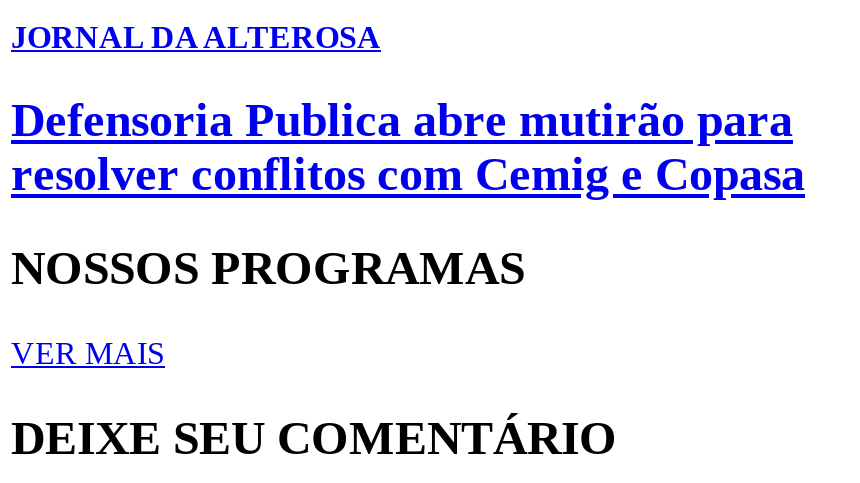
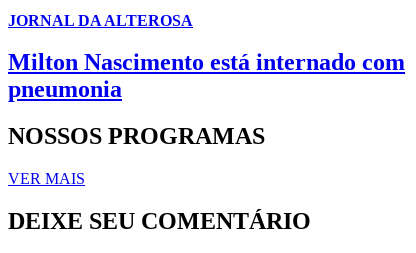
[11,95,805,201] Defensoria Publica abre mutirão para | resolver conflitos com Cemig e Copasa -> [8,49,405,102] Milton Nascimento está internado com | pneumonia

